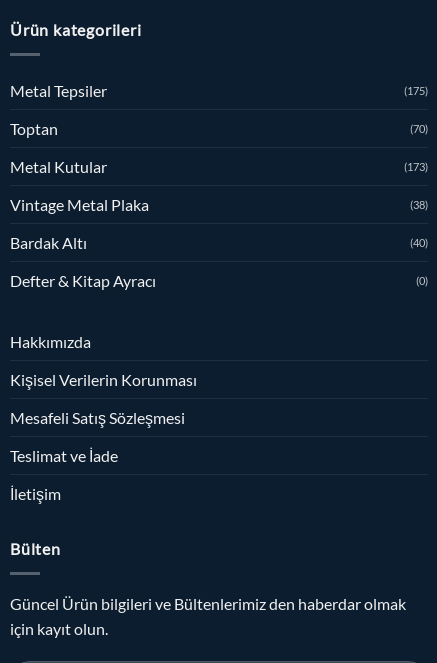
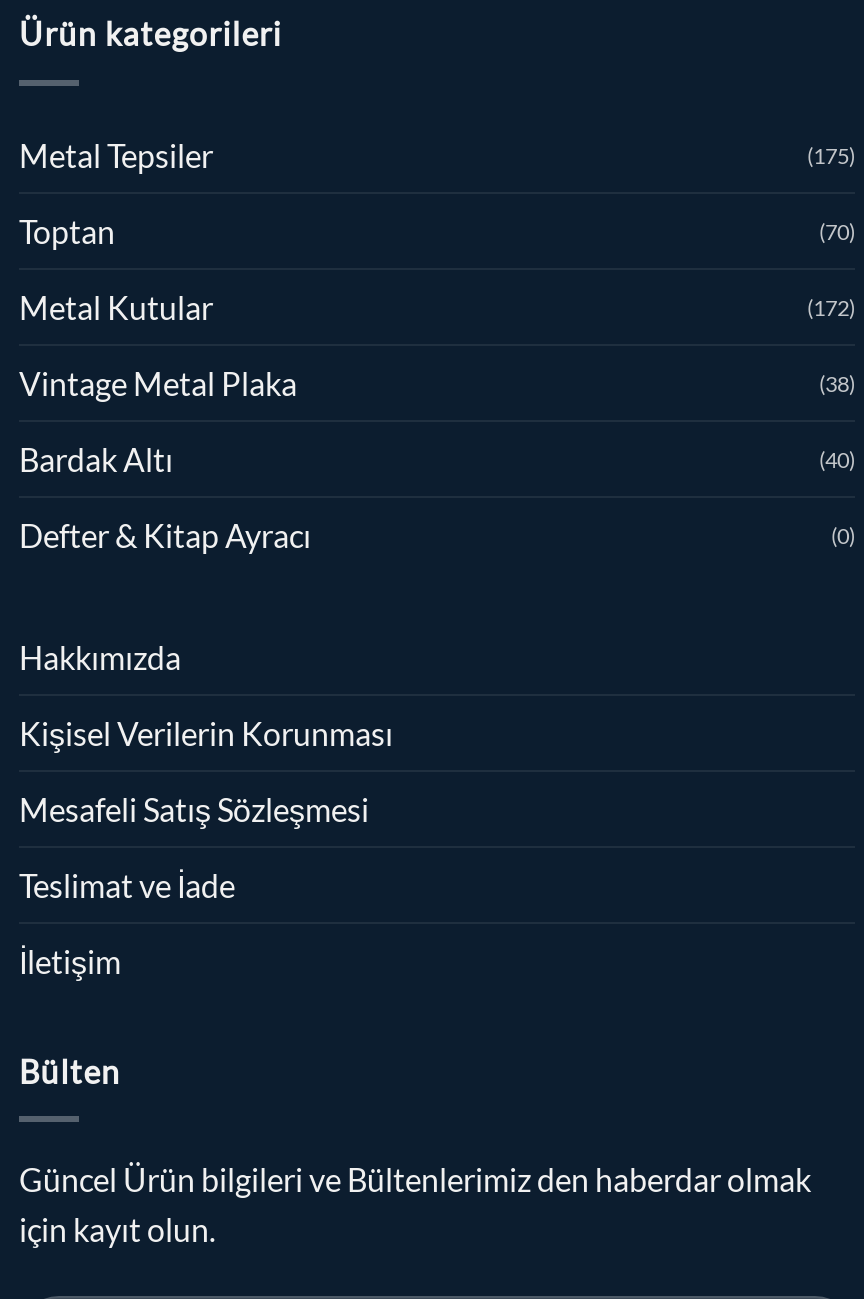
[404,160,428,173] (173) -> [807,293,855,319] (172)

